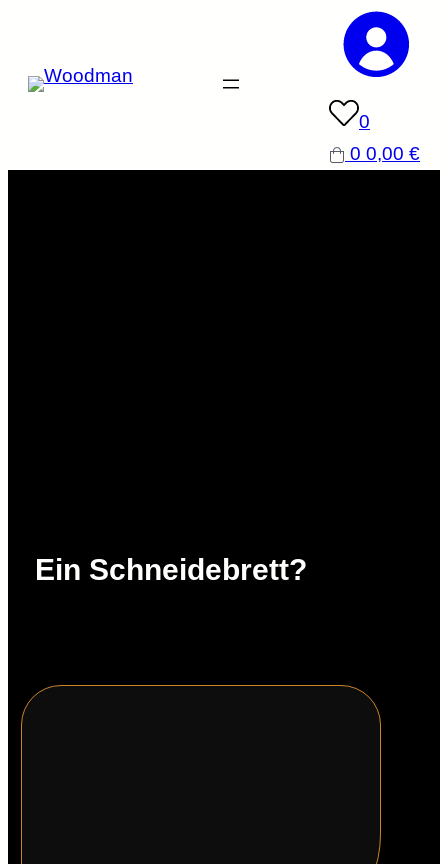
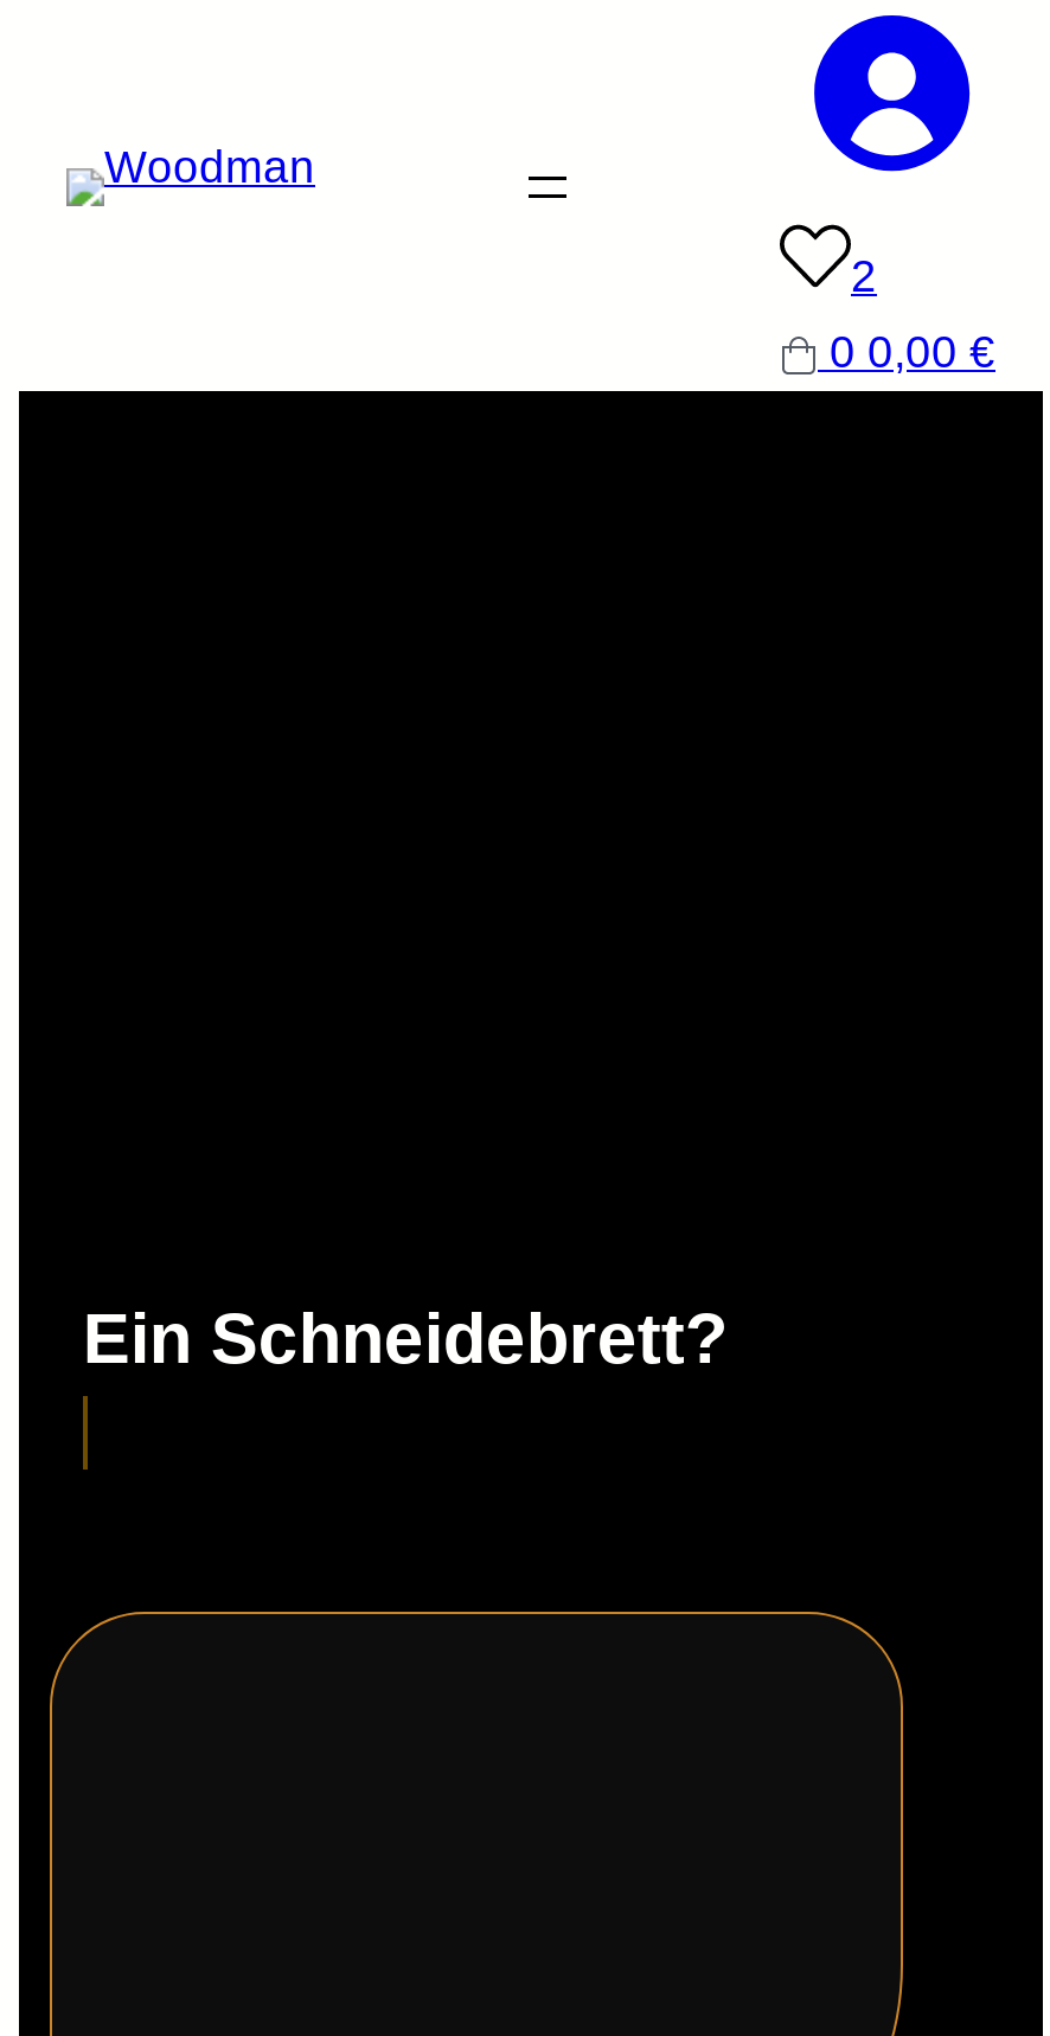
[359,111,370,132] 0 -> [851,251,877,301] 2

